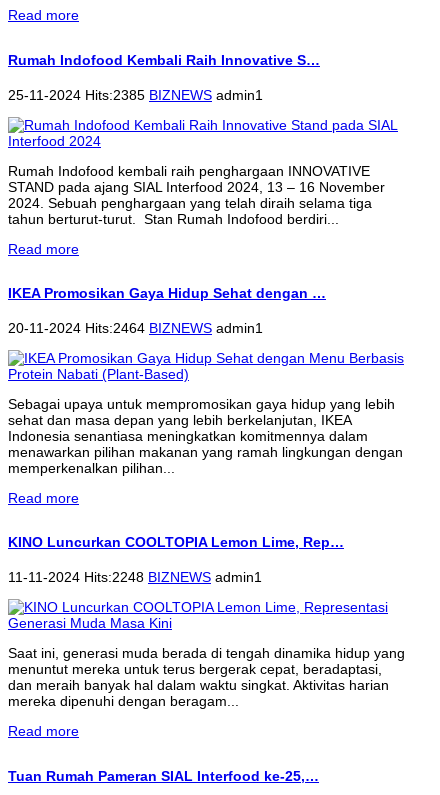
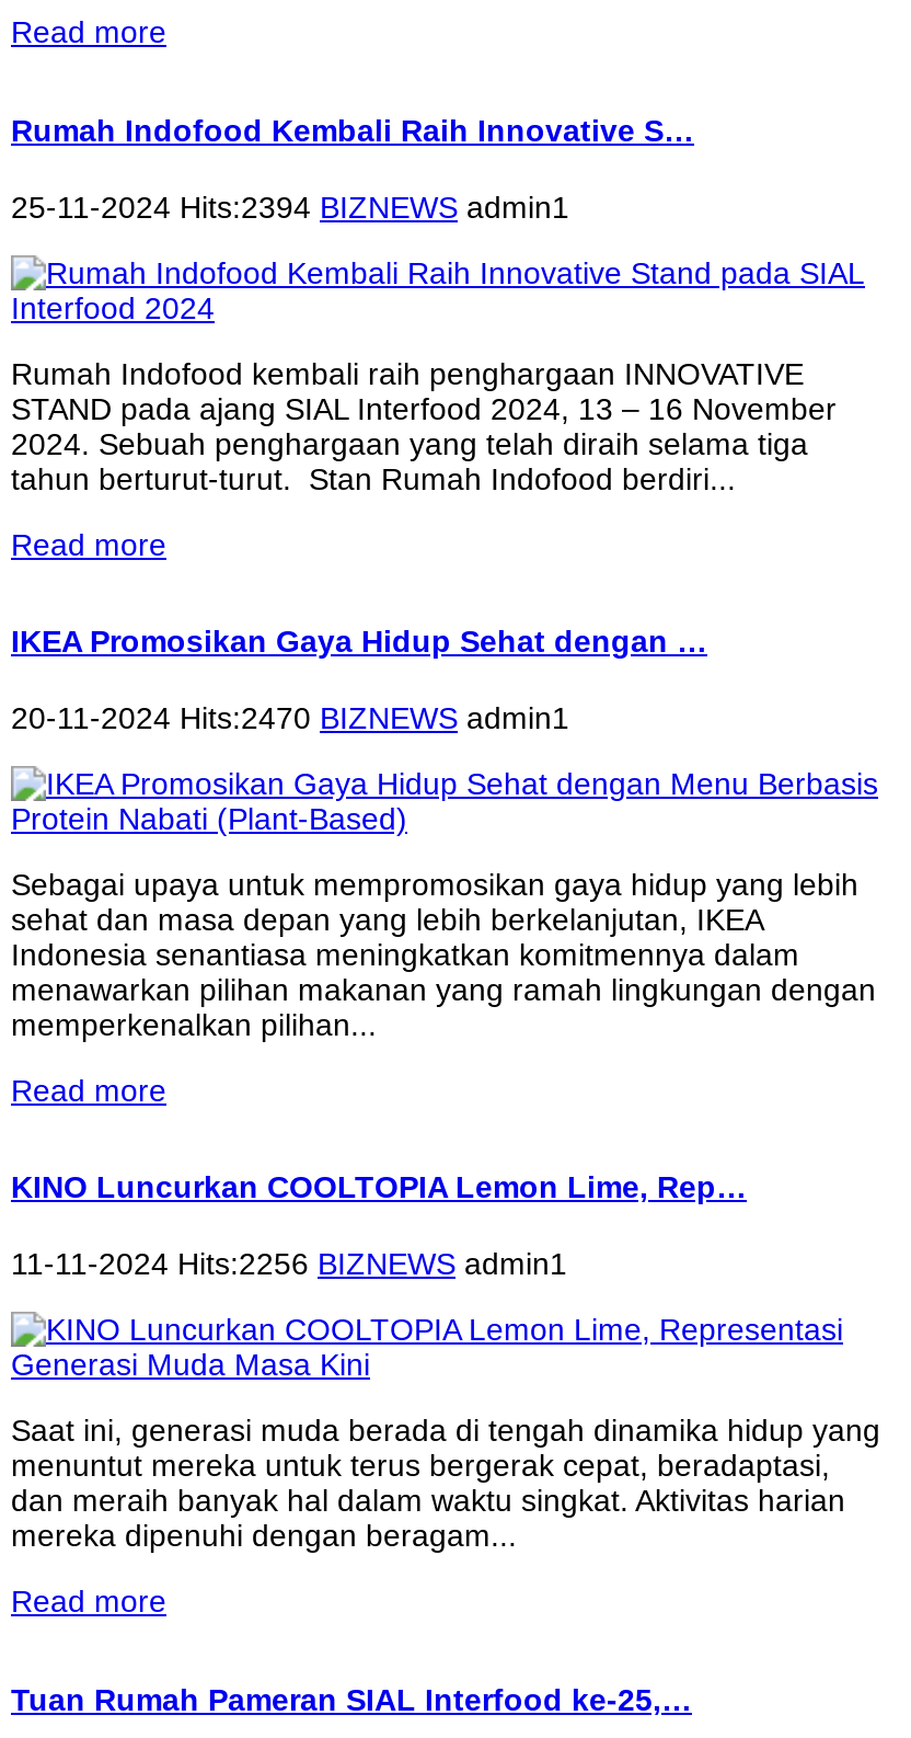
[8,87,263,103] 25-11-2024 Hits:2385 BIZNEWS admin1 -> [11,189,569,224] 25-11-2024 Hits:2394 BIZNEWS admin1
[8,320,263,336] 20-11-2024 Hits:2464 BIZNEWS admin1 -> [11,700,569,735] 20-11-2024 Hits:2470 BIZNEWS admin1
[8,569,262,585] 11-11-2024 Hits:2248 BIZNEWS admin1 -> [11,1246,567,1281] 11-11-2024 Hits:2256 BIZNEWS admin1

